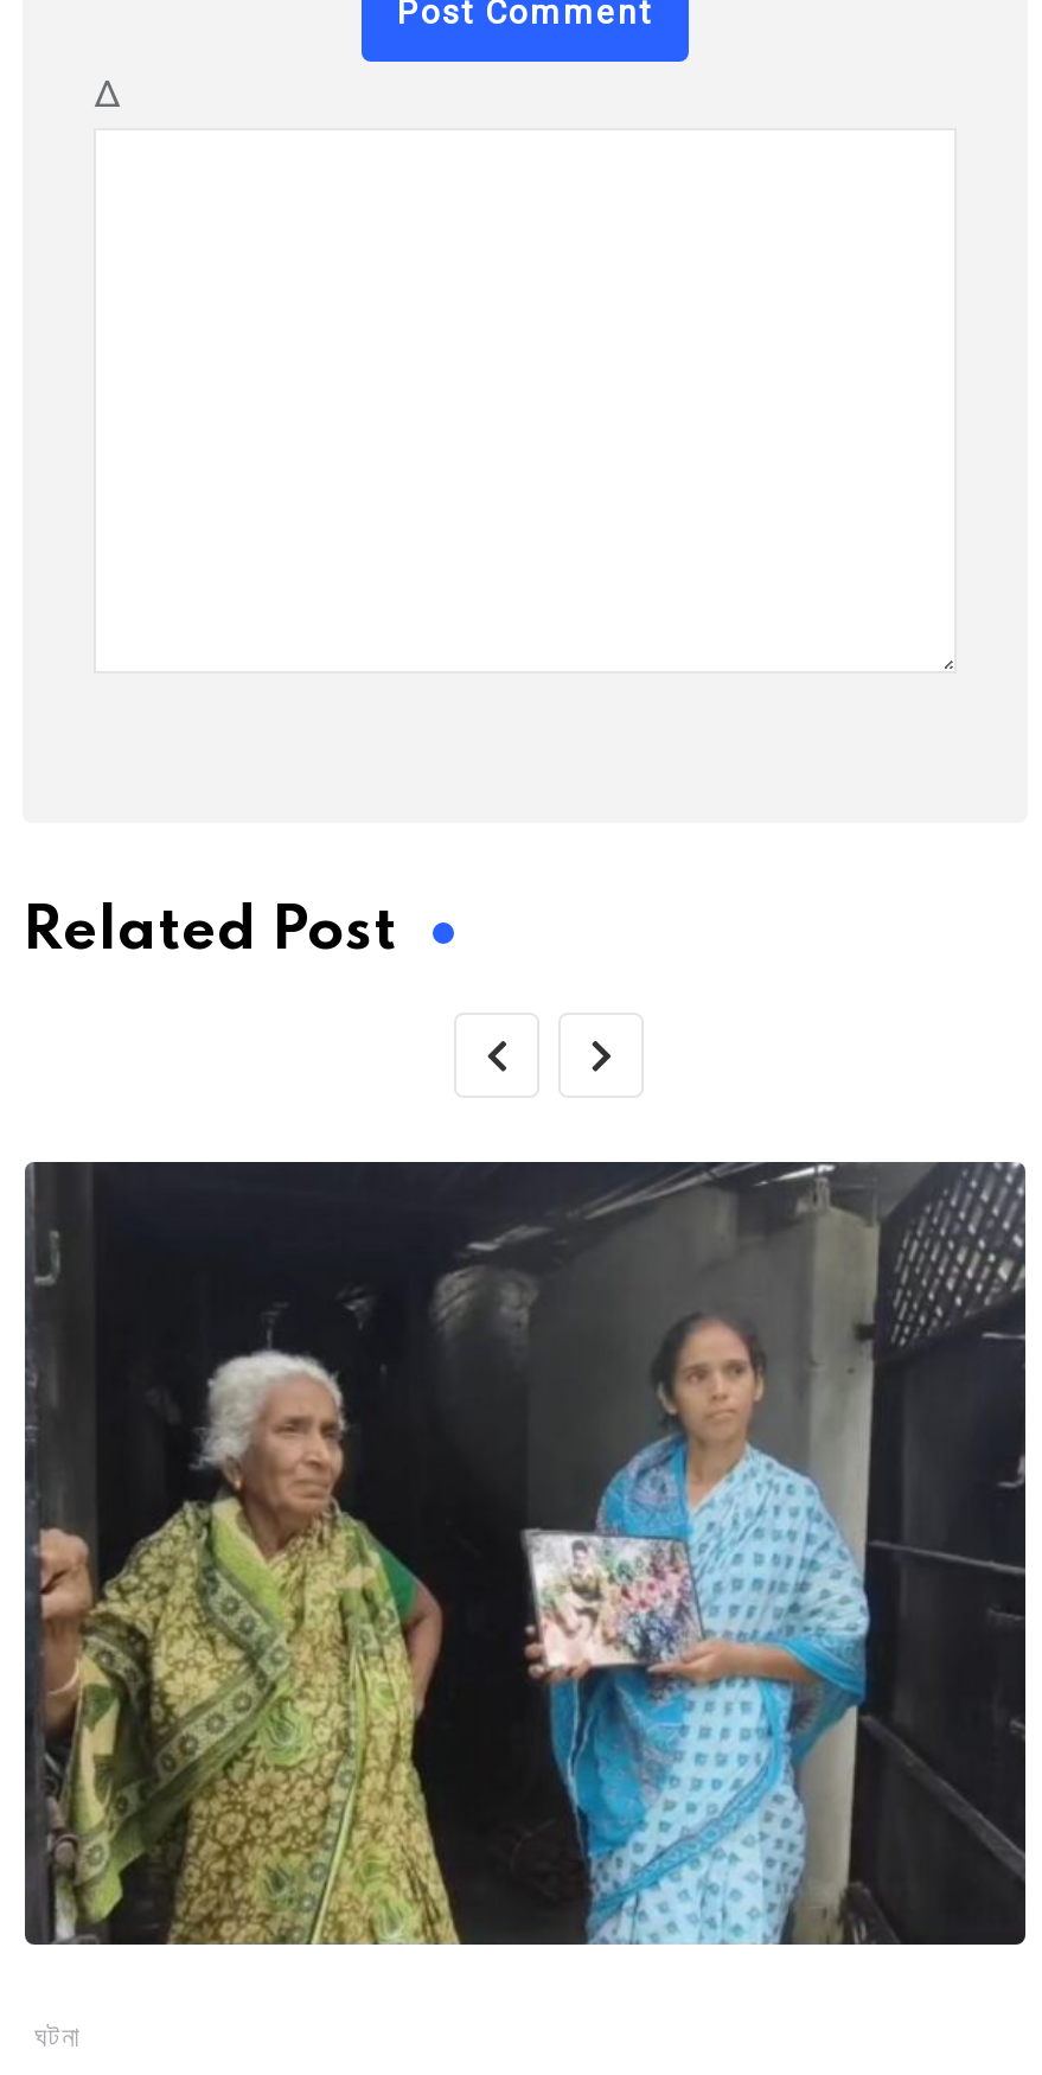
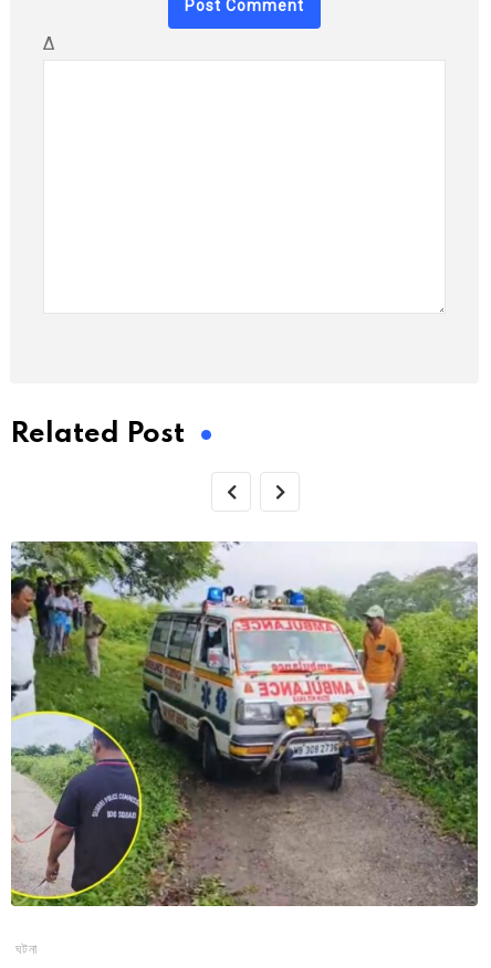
[23,1160,1028,1947] [image] -> [10,540,479,907] [image]

